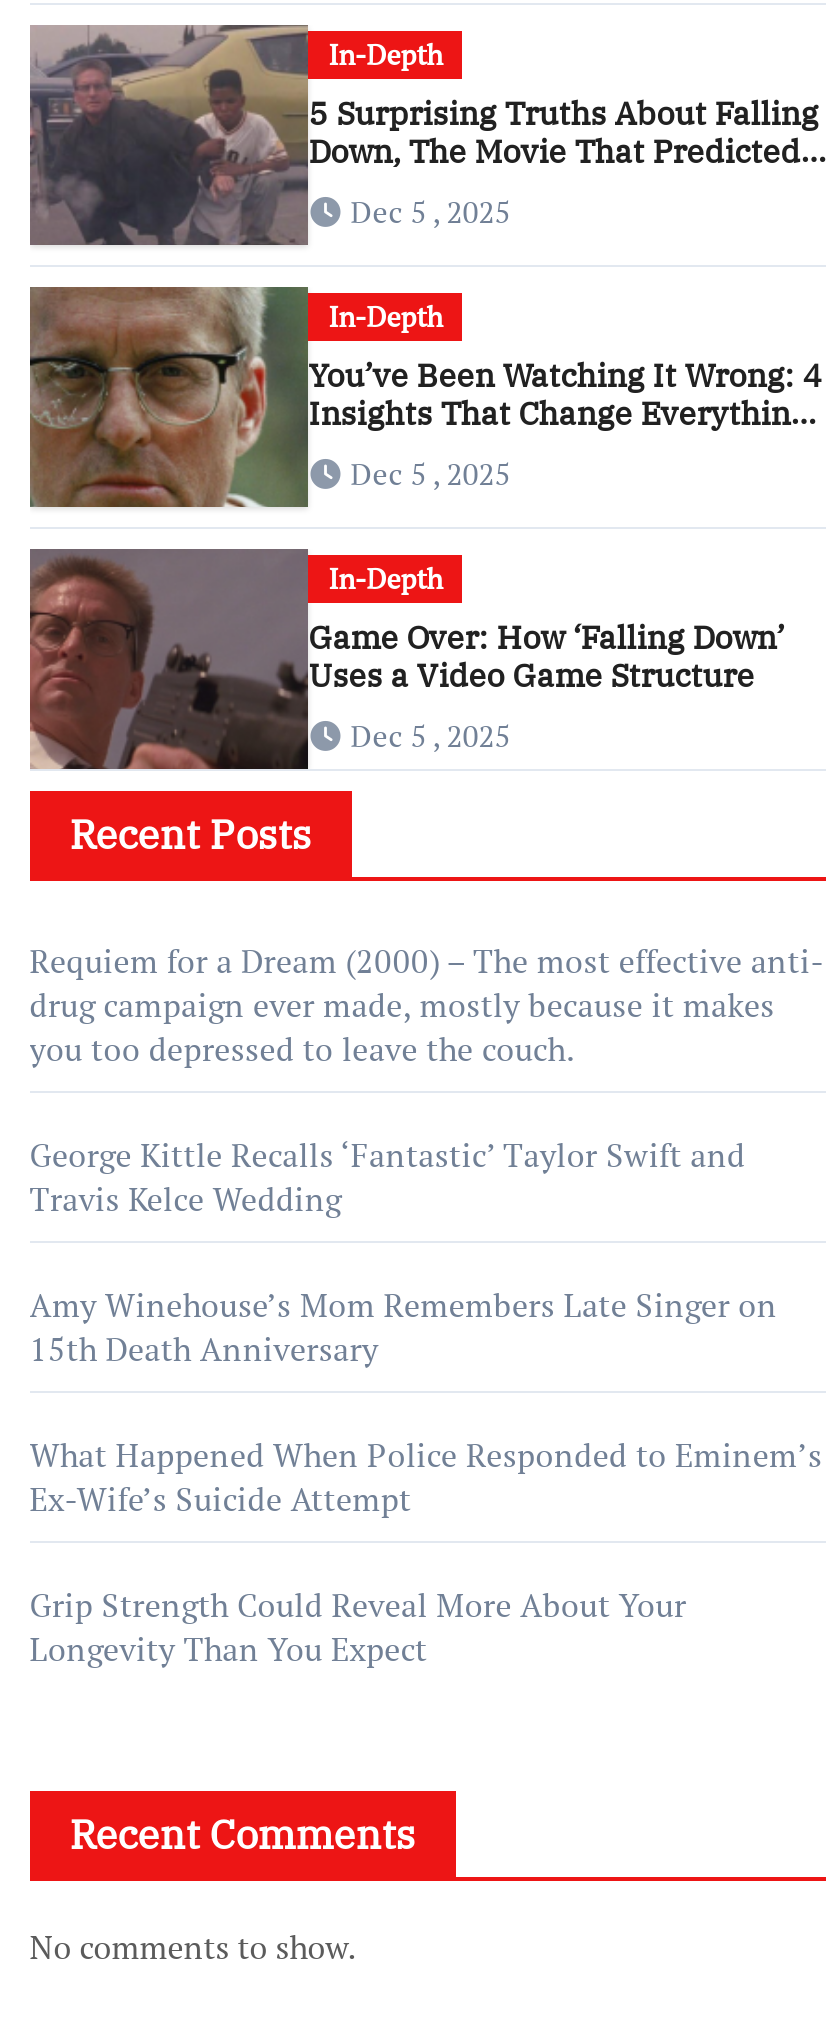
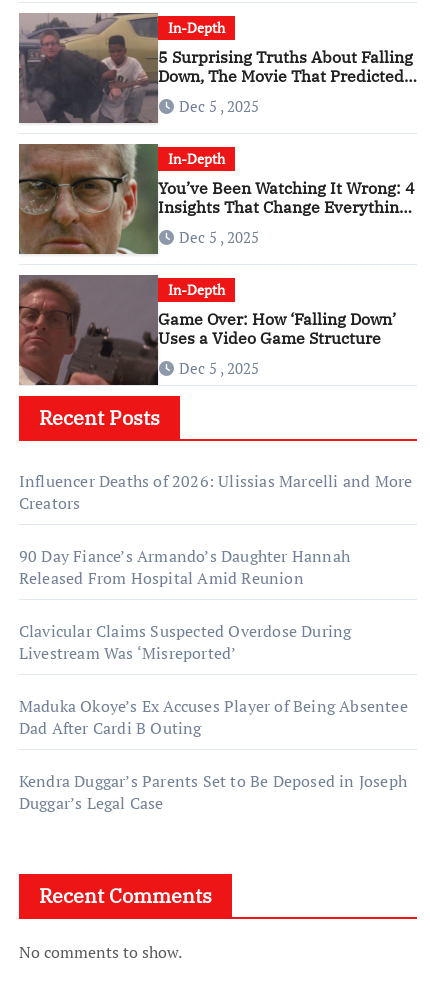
[30,939,825,1071] Requiem for a Dream (2000) – The most effective anti- | drug campaign ever made, mostly because it makes | you too depressed to leave the couch. -> [19,470,412,514] Influencer Deaths of 2026: Ulissias Marcelli and More | Creators
[30,1133,746,1221] George Kittle Recalls ‘Fantastic’ Taylor Swift and | Travis Kelce Wedding -> [19,545,350,589] 90 Day Fiance’s Armando’s Daughter Hannah | Released From Hospital Amid Reunion
[30,1283,777,1371] Amy Winehouse’s Mom Remembers Late Singer on | 15th Death Anniversary -> [19,620,351,664] Clavicular Claims Suspected Overdose During | Livestream Was ‘Misreported’
[30,1433,822,1521] What Happened When Police Responded to Eminem’s | Ex-Wife’s Suicide Attempt -> [19,695,408,739] Maduka Okoye’s Ex Accuses Player of Being Absentee | Dad After Cardi B Outing
[30,1583,686,1671] Grip Strength Could Reveal More About Your | Longevity Than You Expect -> [19,770,407,814] Kendra Duggar’s Parents Set to Be Deposed in Joseph | Duggar’s Legal Case

